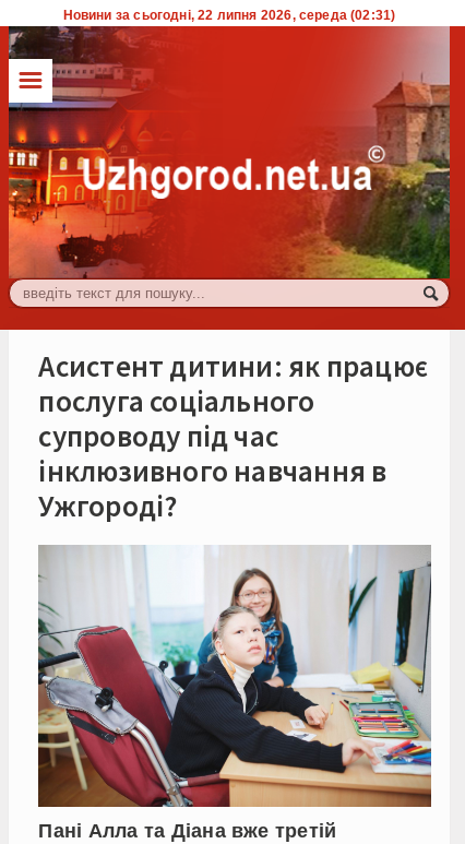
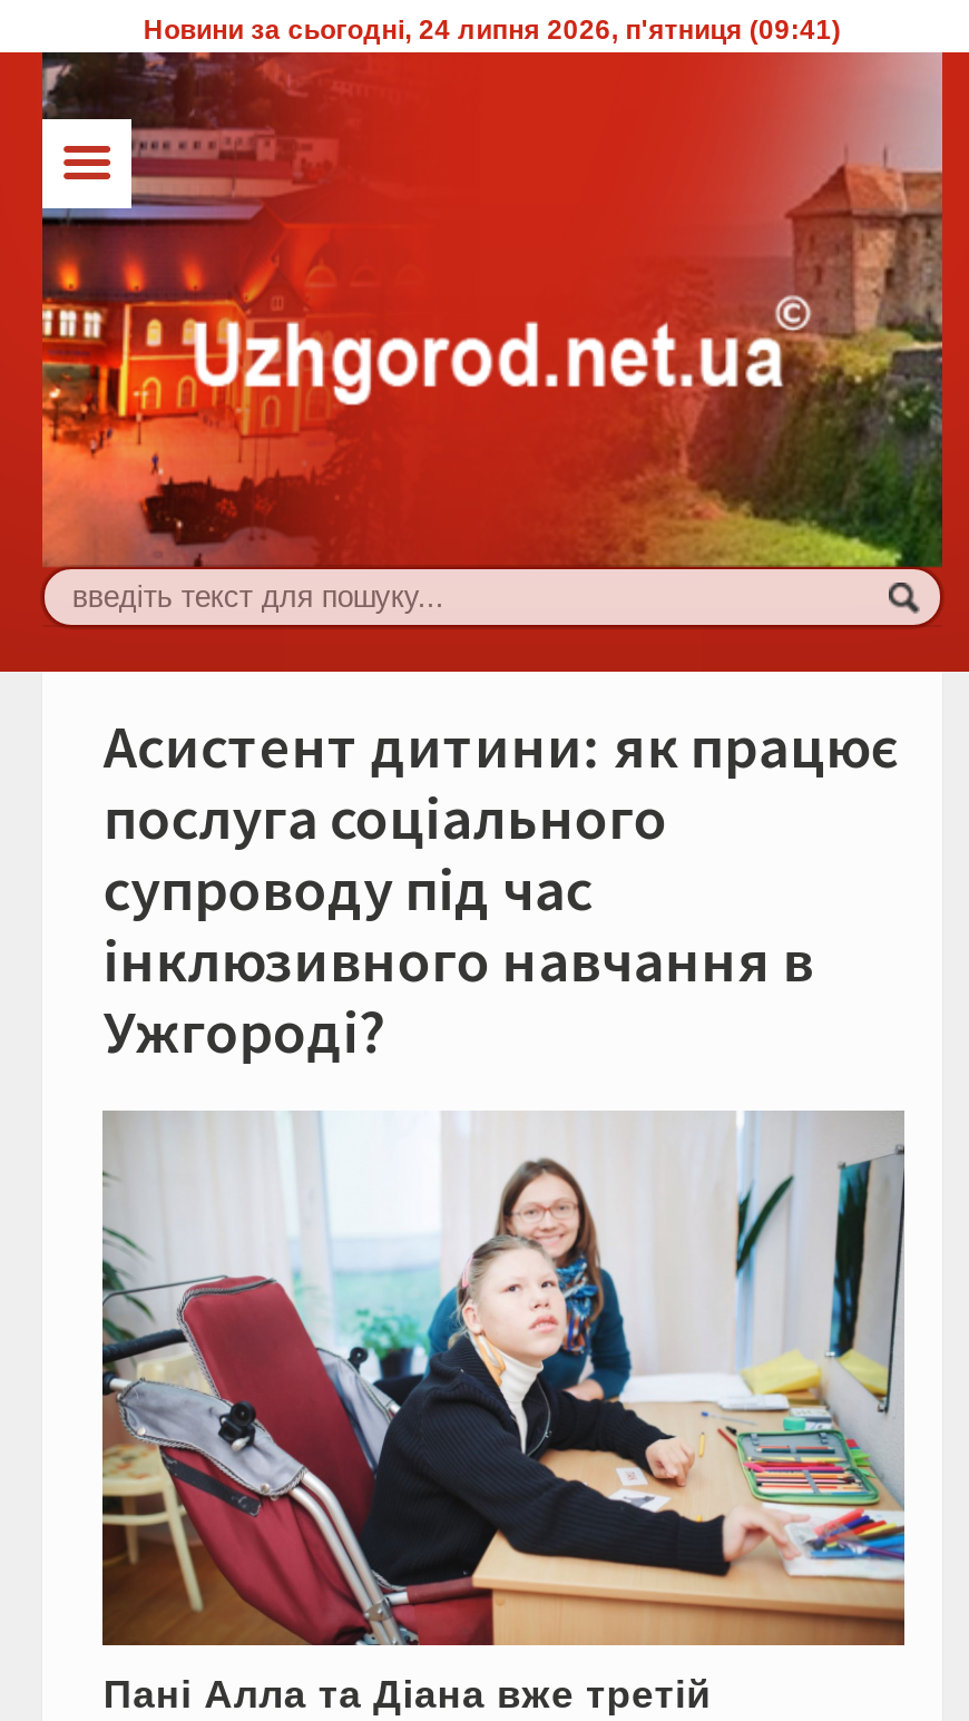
[63,8,396,23] Новини за сьогодні, 22 липня 2026, середа (02:31) -> [143,14,841,46] Новини за сьогодні, 24 липня 2026, п'ятниця (09:41)

